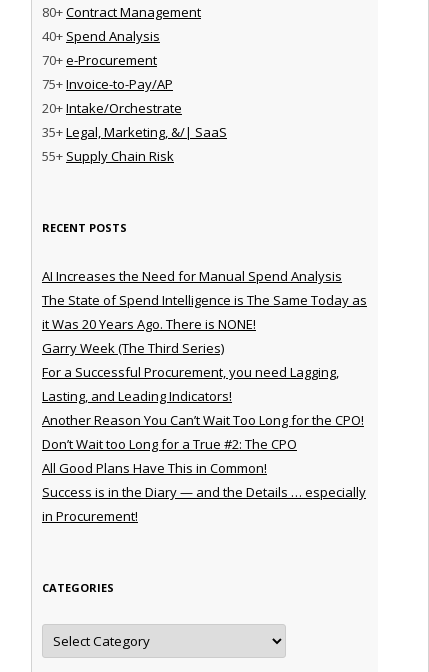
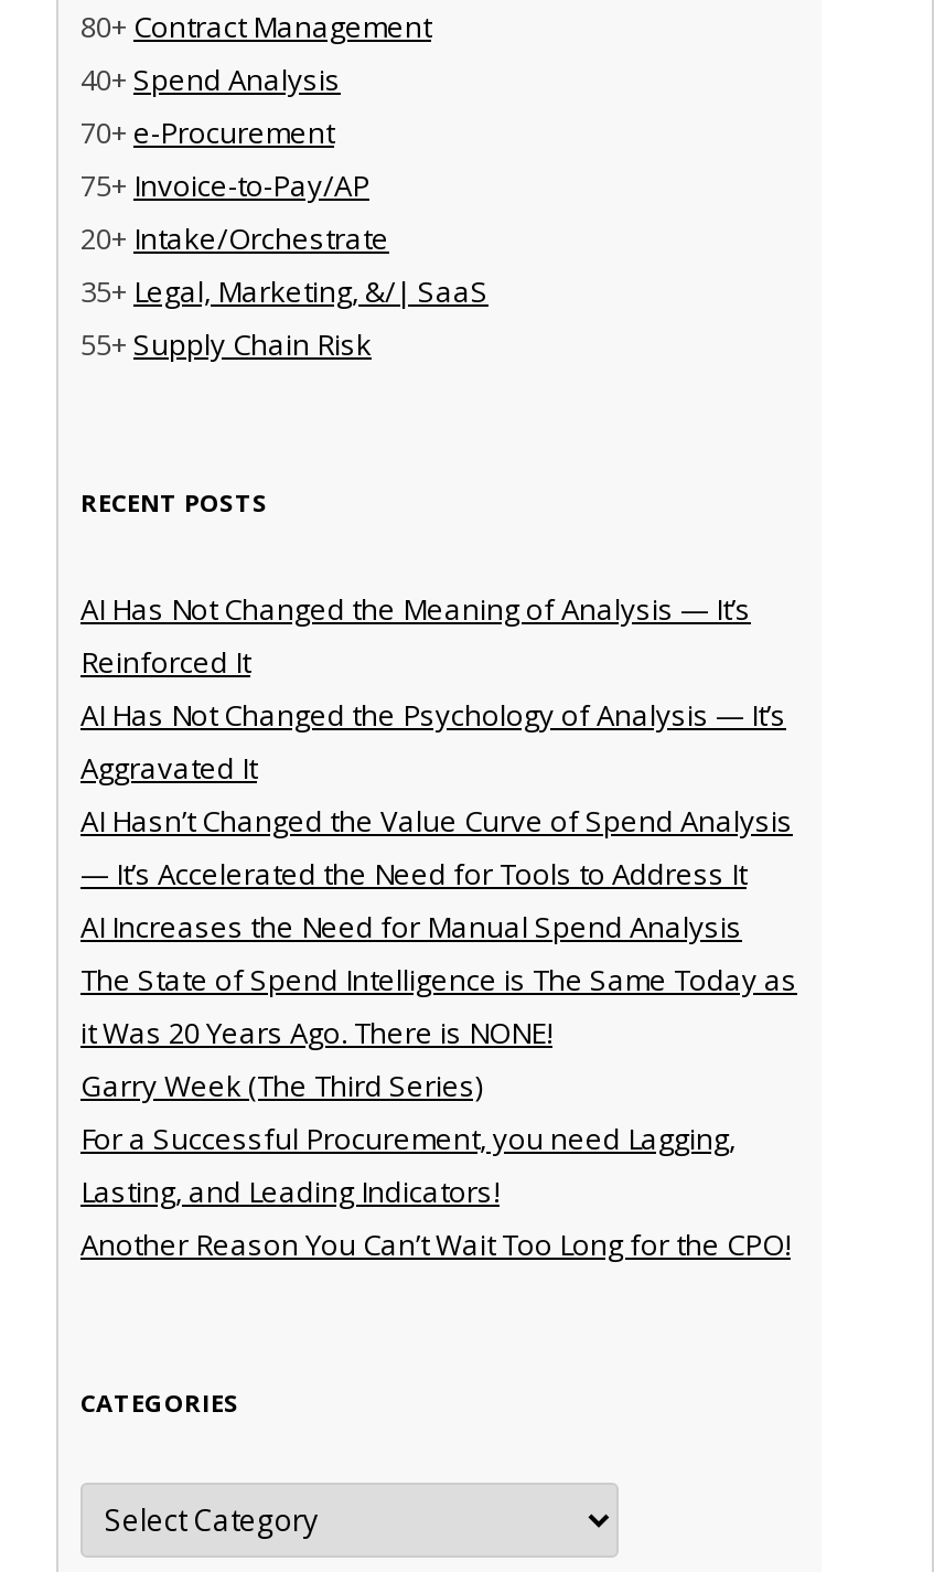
none -> [80,588,793,893] AI Has Not Changed the Meaning of Analysis — It’s | Reinforced It | AI Has Not Changed the Psychology of Analysis — It’s | Aggravated It | AI Hasn’t Changed the Value Curve of Spend Analysis | — It’s Accelerated the Need for Tools to Address It
moved [42,267,367,429] -> [80,906,797,1264]: AI Increases the Need for Manual Spend Analysis | The State of Spend Intelligence is The Same Today as | it Was 20 Years Ago. There is NONE! | Garry Week (The Third Series) | For a Successful Procurement, you need Lagging, | Lasting, and Leading Indicators! | Another Reason You Can’t Wait Too Long for the CPO!
[42,435,366,525] Don’t Wait too Long for a True #2: The CPO | All Good Plans Have This in Common! | Success is in the Diary — and the Details … especially | in Procurement! -> none

